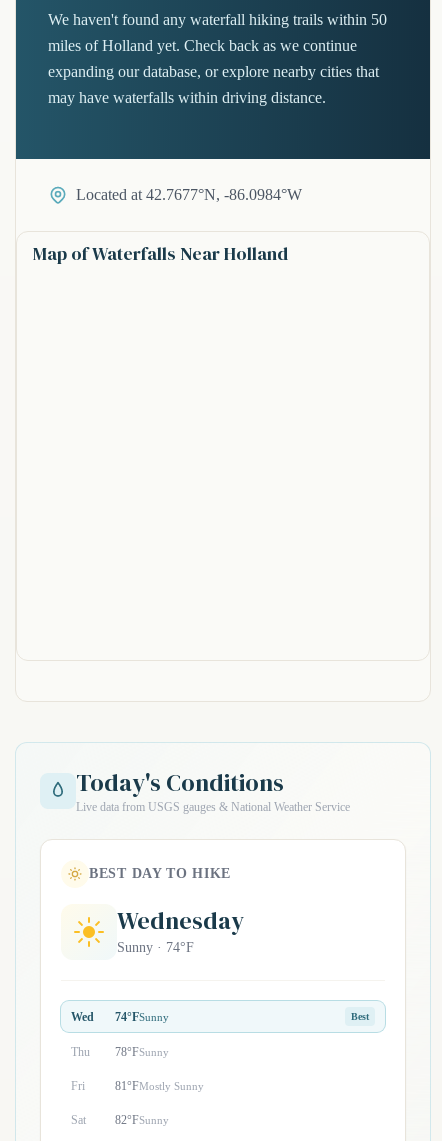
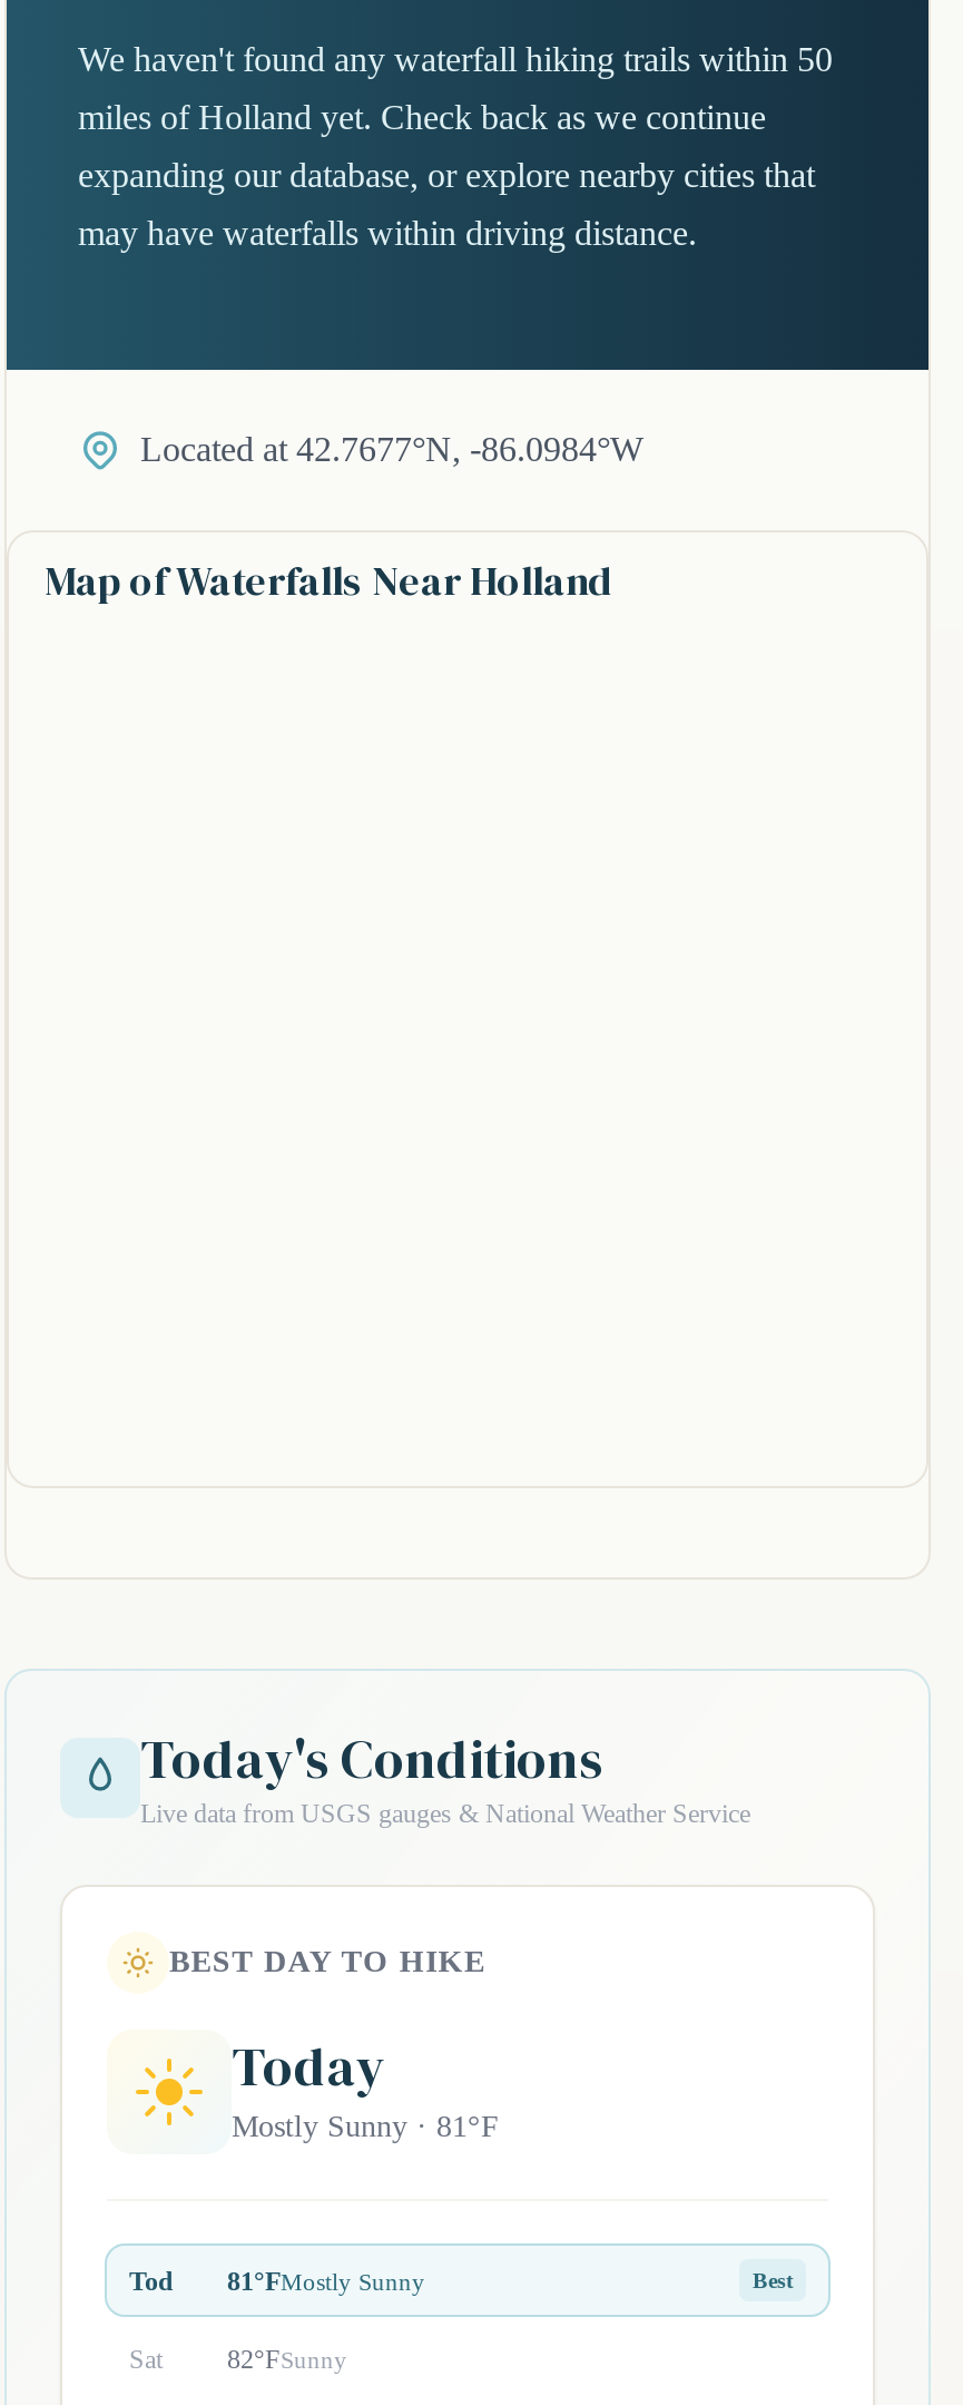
[117,904,244,955] Wednesday | Sunny · 74°F -> [232,2030,499,2143] Today | Mostly Sunny · 81°F
[71,1009,169,1023] Wed | 74°FSunny -> [129,2265,174,2296] Tod
[71,1045,169,1093] Thu | 78°FSunny | Fri -> none
moved [115,1079,204,1093] -> [227,2265,425,2296]: 81°FMostly Sunny

